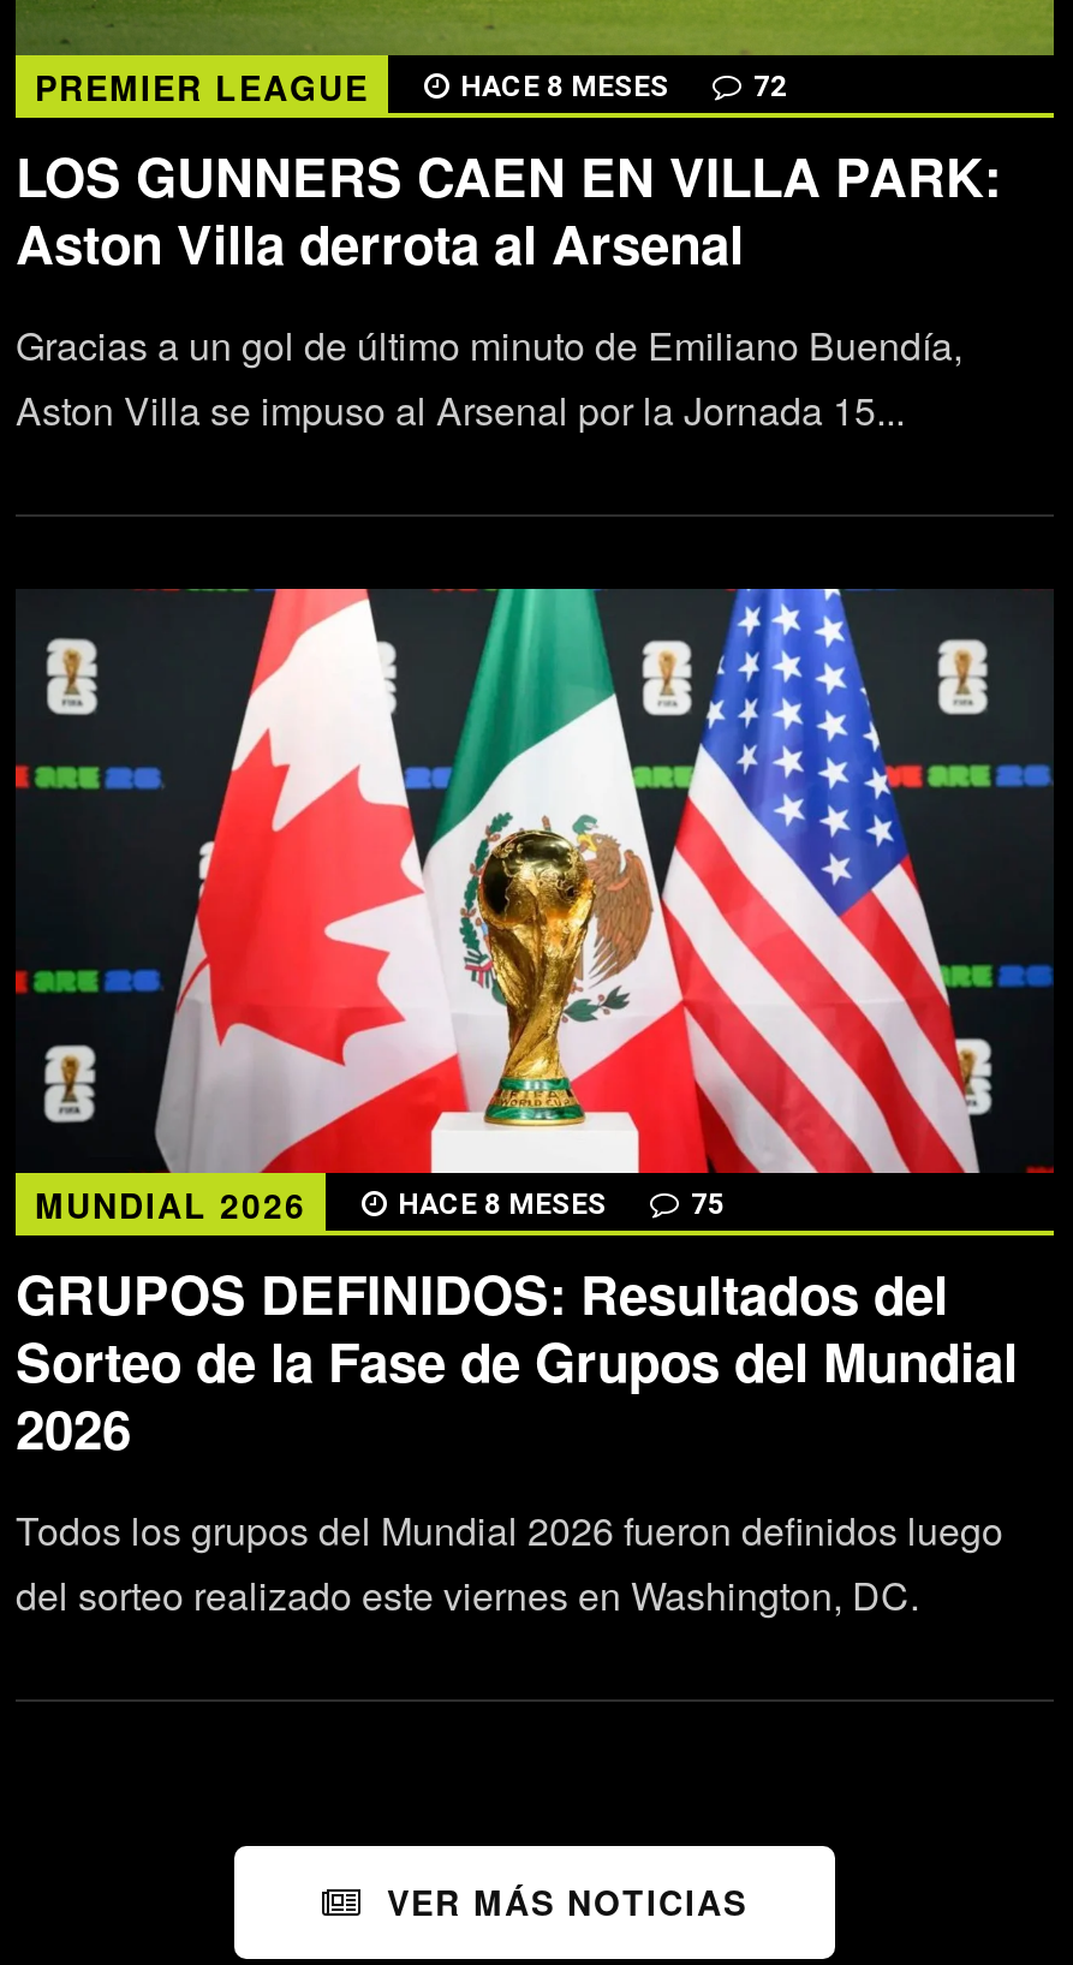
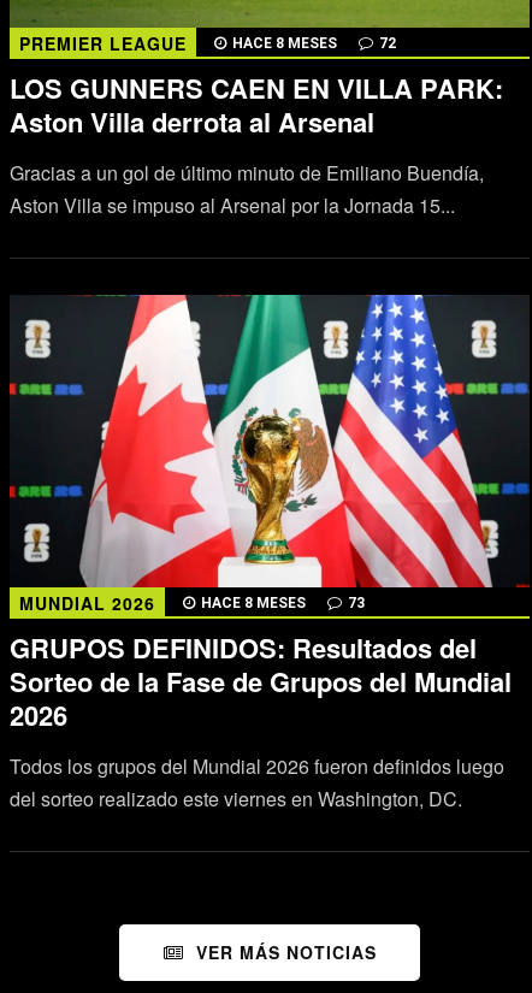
[691,1187,725,1221] 75 -> [348,594,365,611] 73

